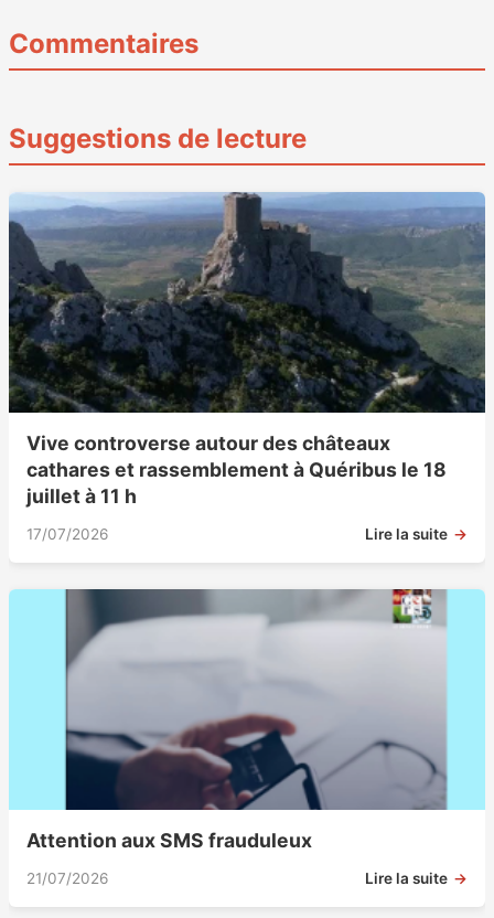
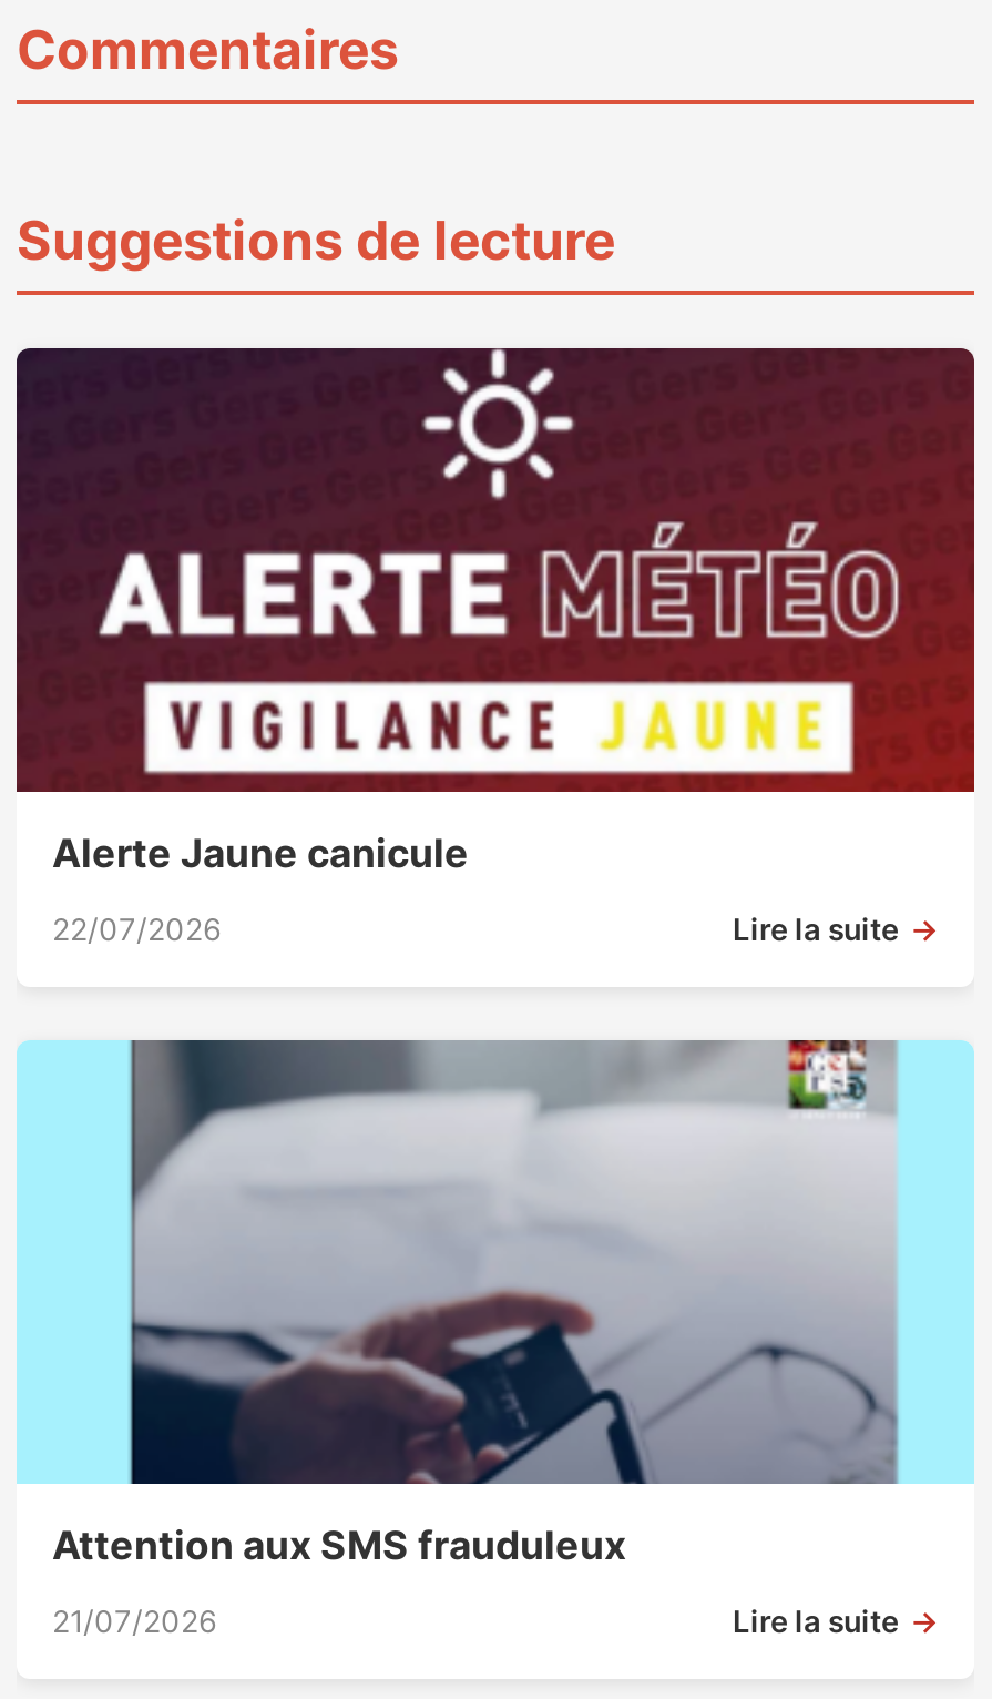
[9,192,486,508] [image] | Vive controverse autour des châteaux | cathares et rassemblement à Quéribus le 18 | juillet à 11 h -> [17,346,976,877] [image] | Alerte Jaune canicule
[26,526,108,543] 17/07/2026 -> [52,912,221,948] 22/07/2026

